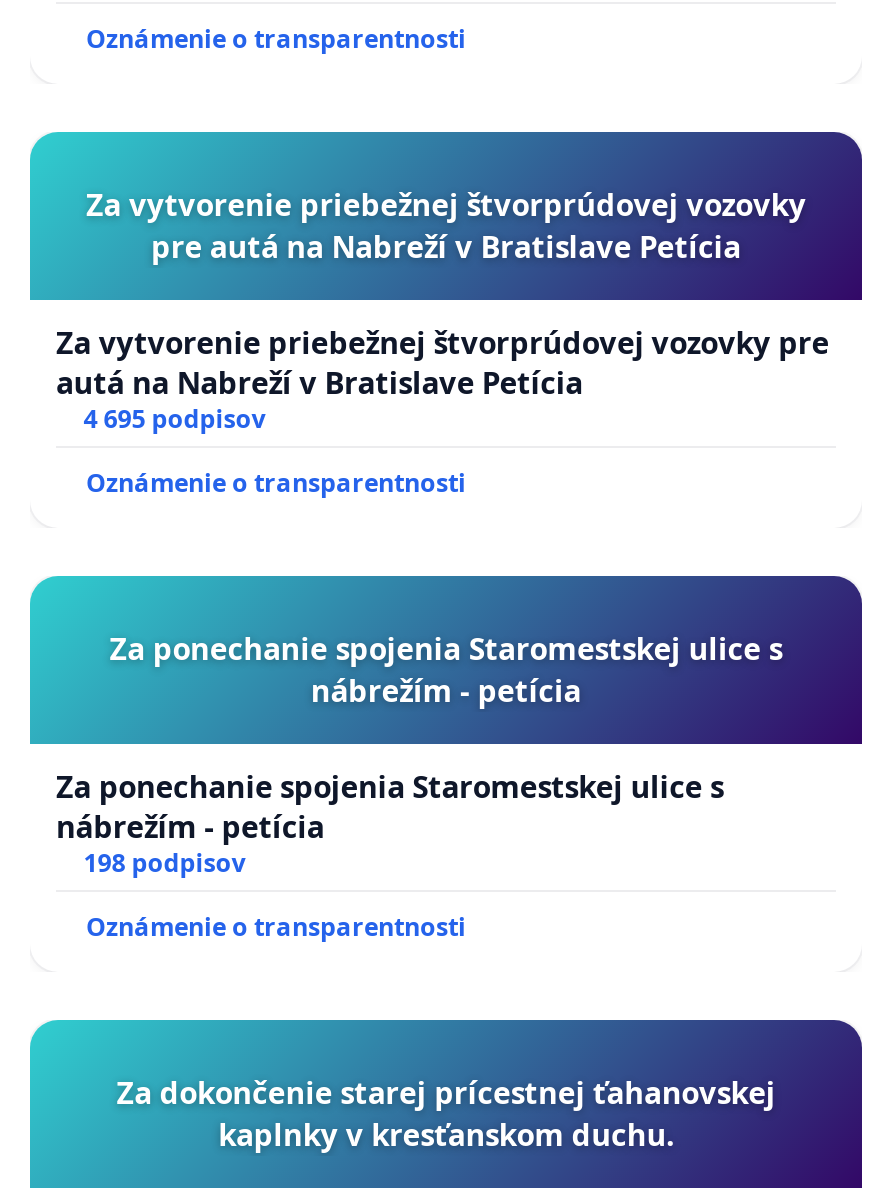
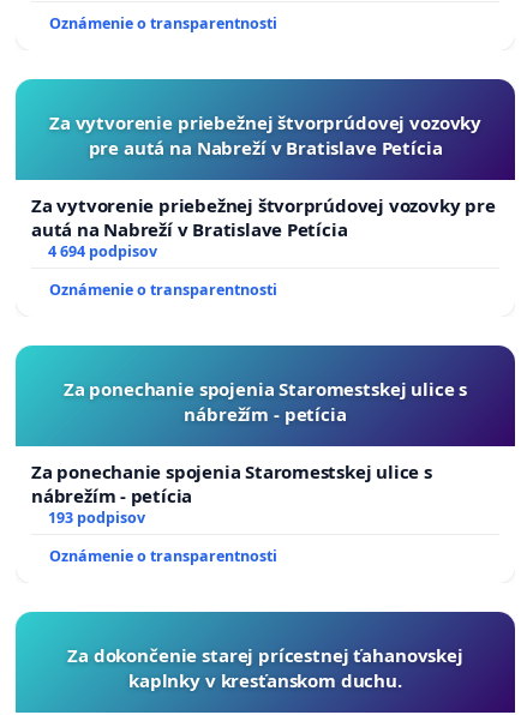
[84,403,266,437] 4 695 podpisov -> [48,241,157,262] 4 694 podpisov
[84,847,246,881] 198 podpisov -> [48,508,145,528] 193 podpisov

